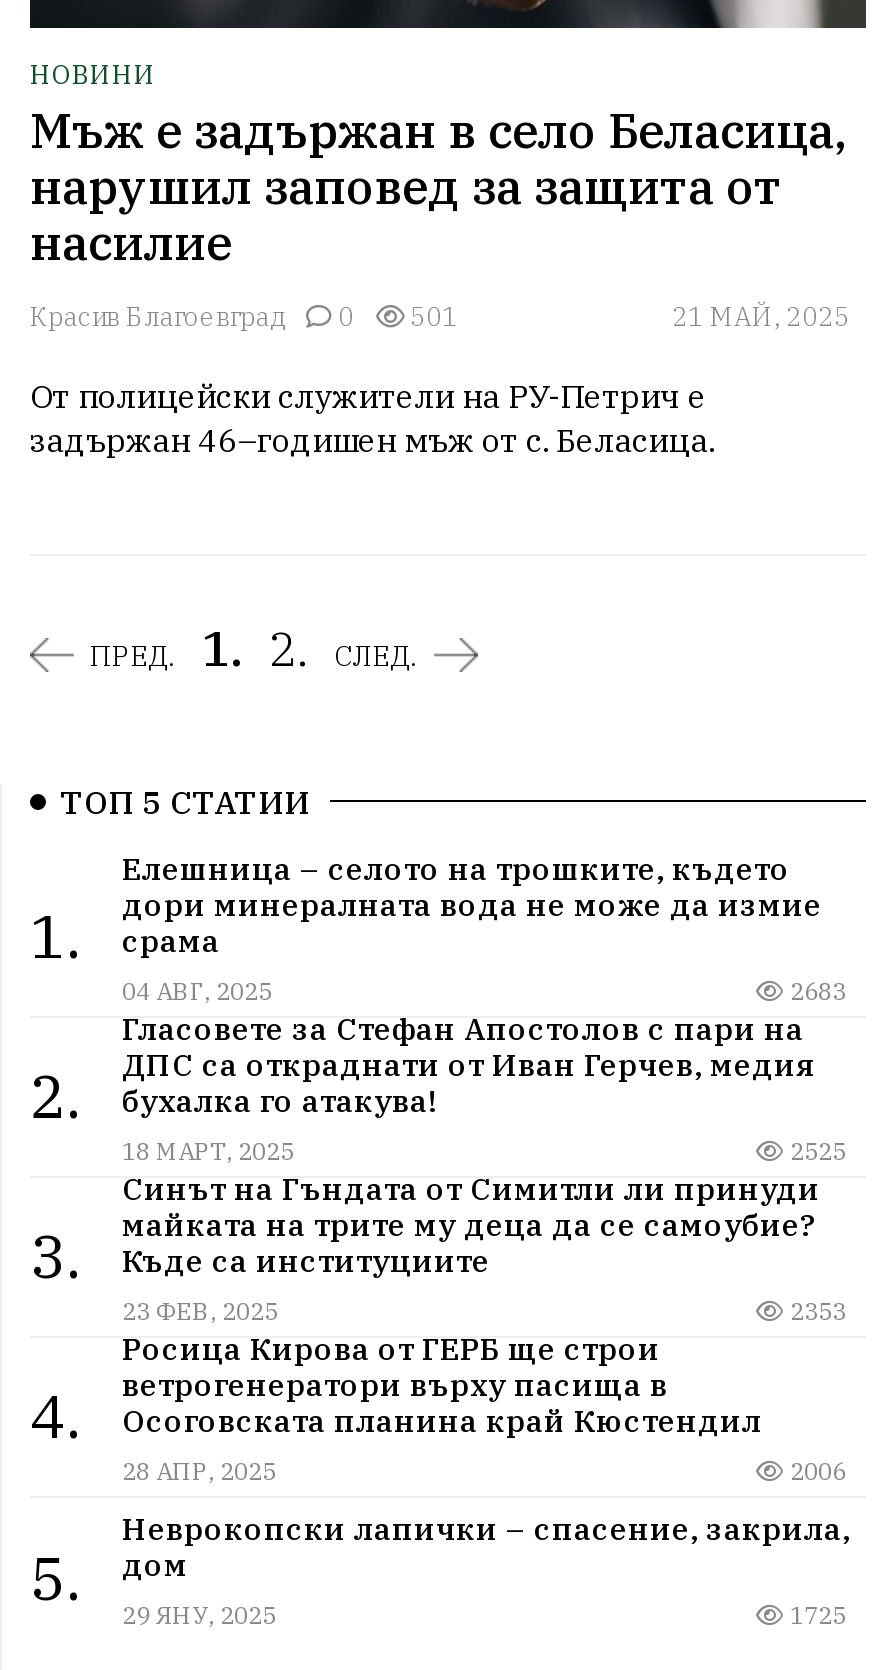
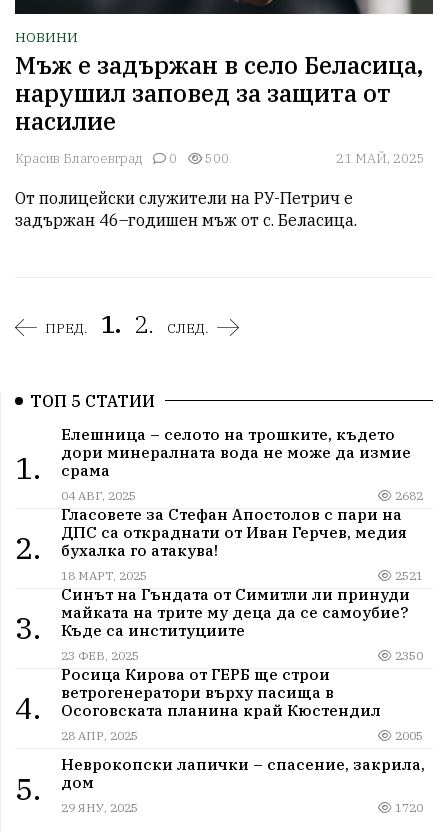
[30,299,458,333] Красив Благоевград 0 501 -> [15,150,229,167] Красив Благоевград 0 500
[784,976,846,1006] 2683 -> [392,488,423,503] 2682
[784,1136,846,1166] 2525 -> [392,568,423,583] 2521
[784,1296,846,1326] 2353 -> [392,648,423,663] 2350
[784,1456,846,1486] 2006 -> [392,728,423,743] 2005
[784,1599,846,1629] 1725 -> [392,800,423,815] 1720

